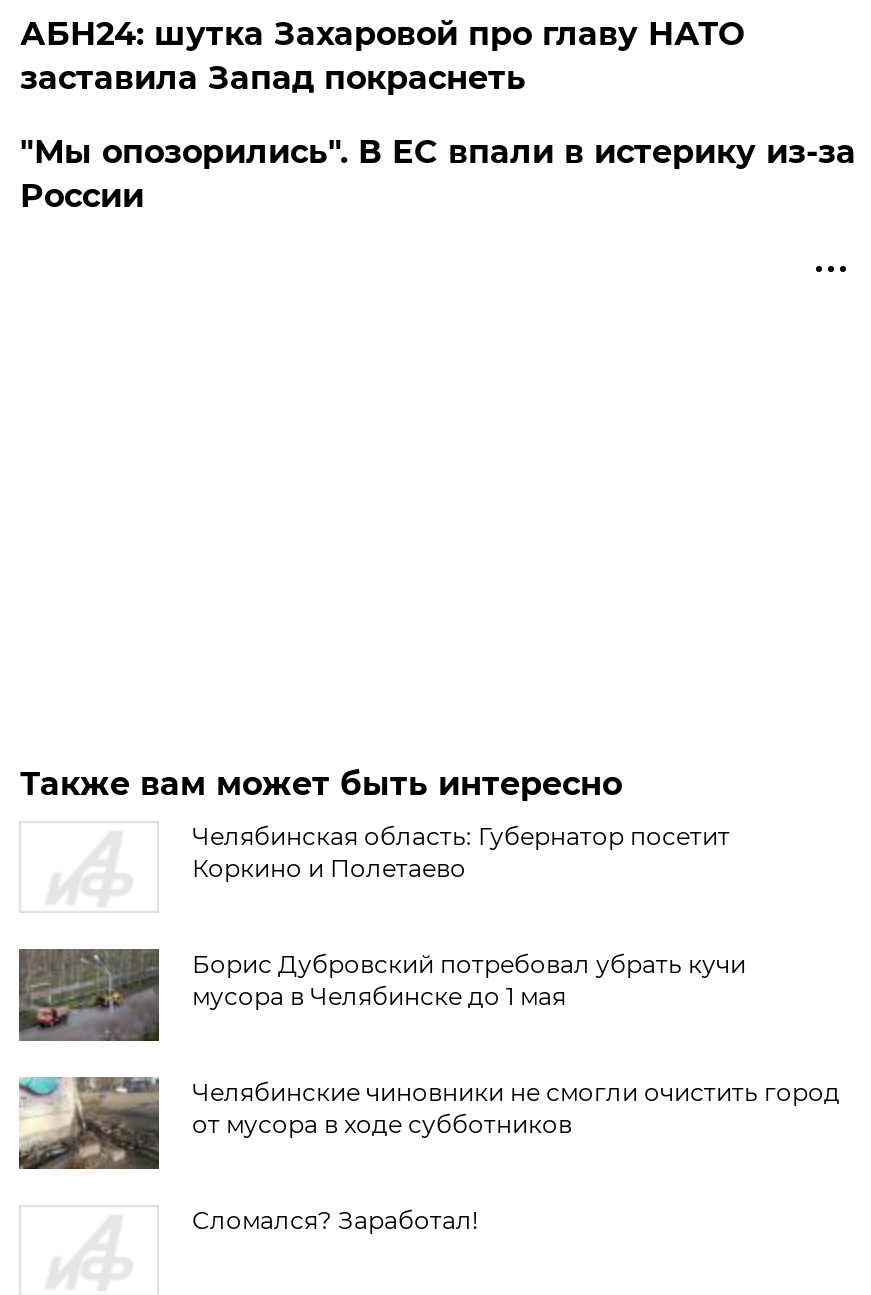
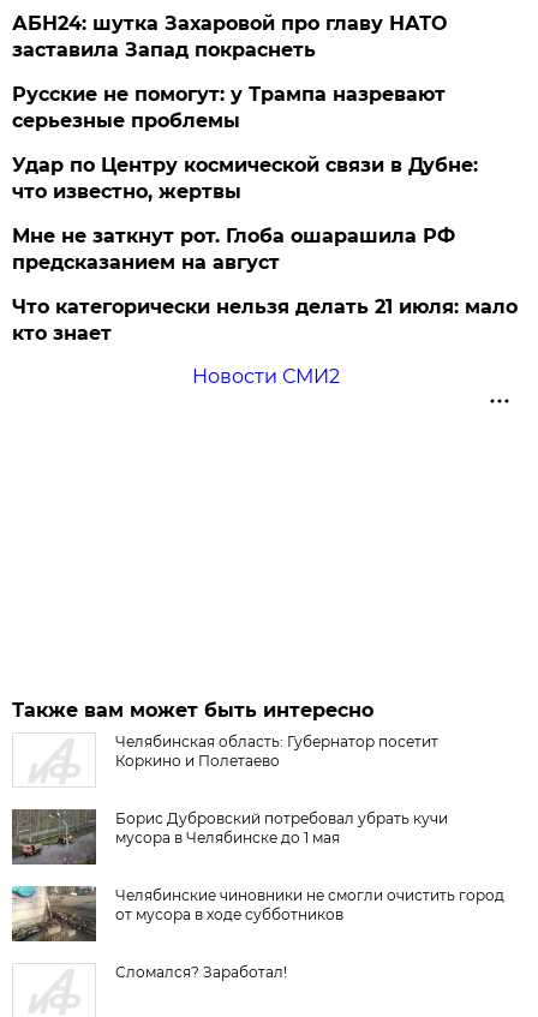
[20,133,856,215] "Мы опозорились". В ЕС впали в истерику из-за | России -> [12,83,518,388] Русские не помогут: у Трампа назревают | серьезные проблемы | Удар по Центру космической связи в Дубне: | что известно, жертвы | Мне не заткнут рот. Глоба ошарашила РФ | предсказанием на август | Что категорически нельзя делать 21 июля: мало | кто знает | Новости СМИ2

